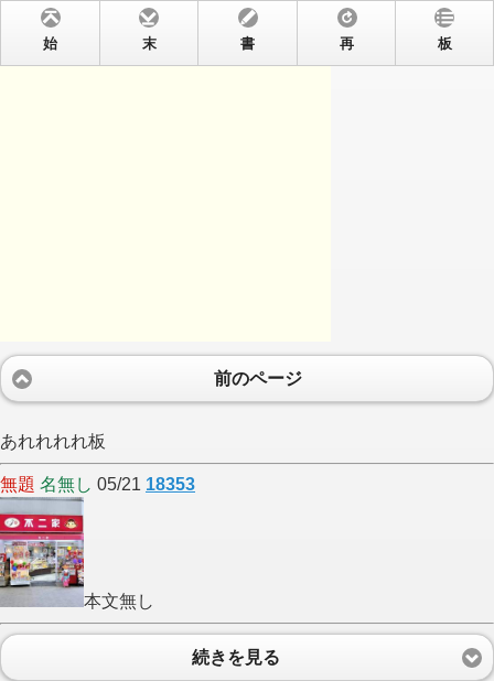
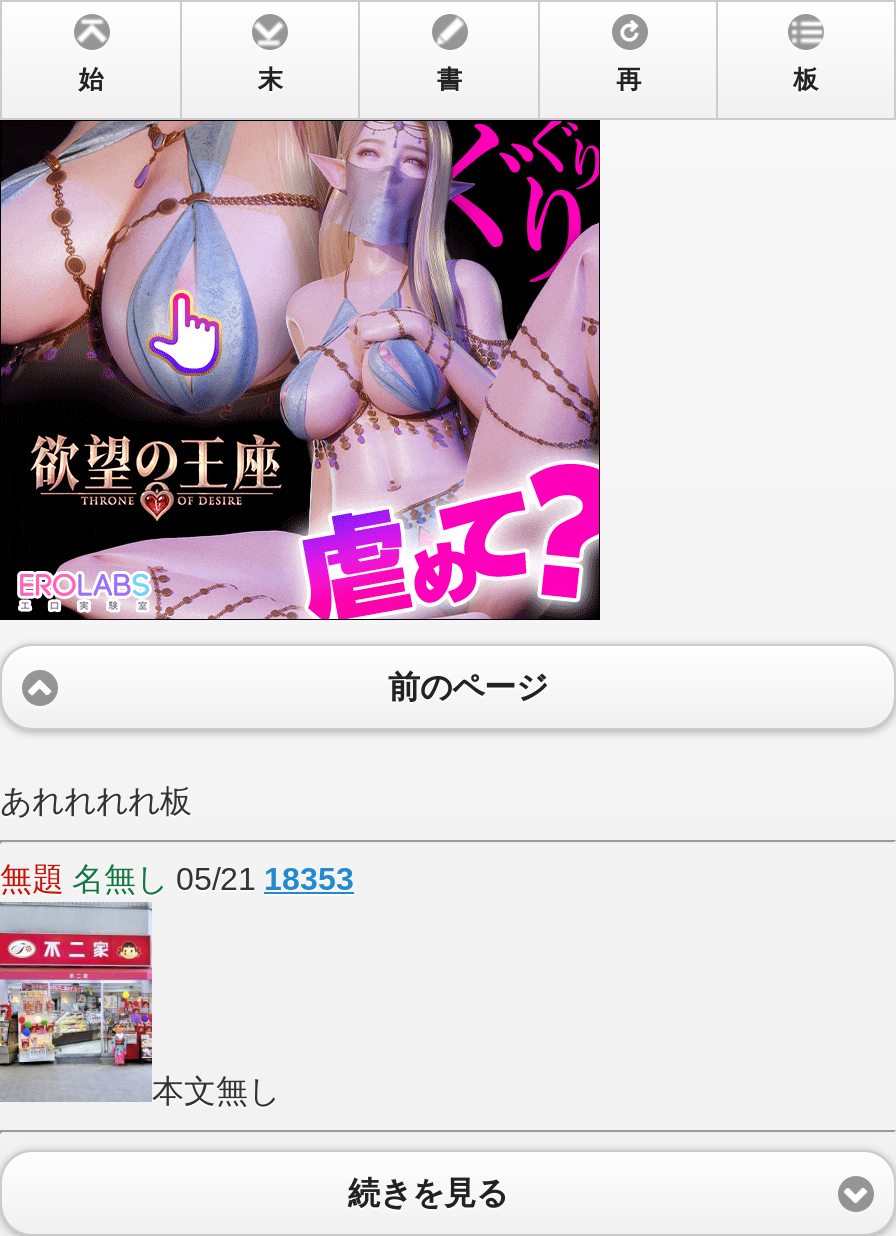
none -> [6,118,602,622] [image]

